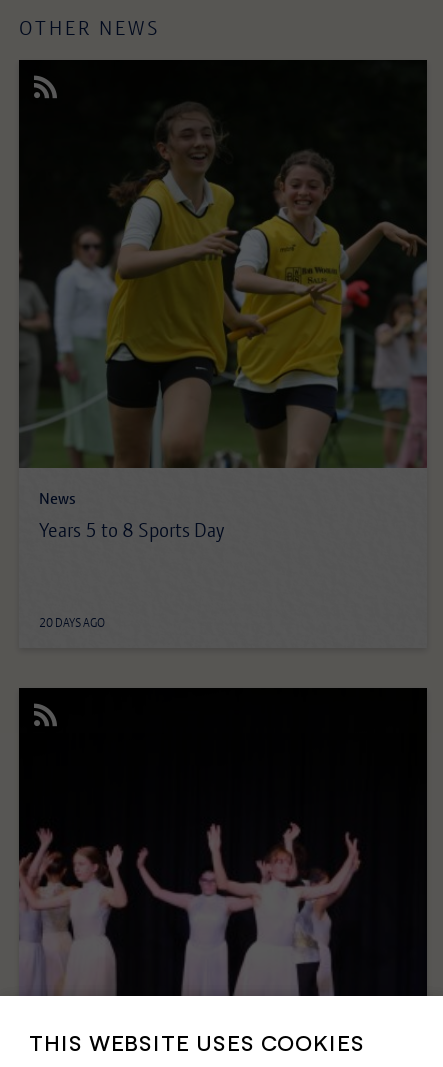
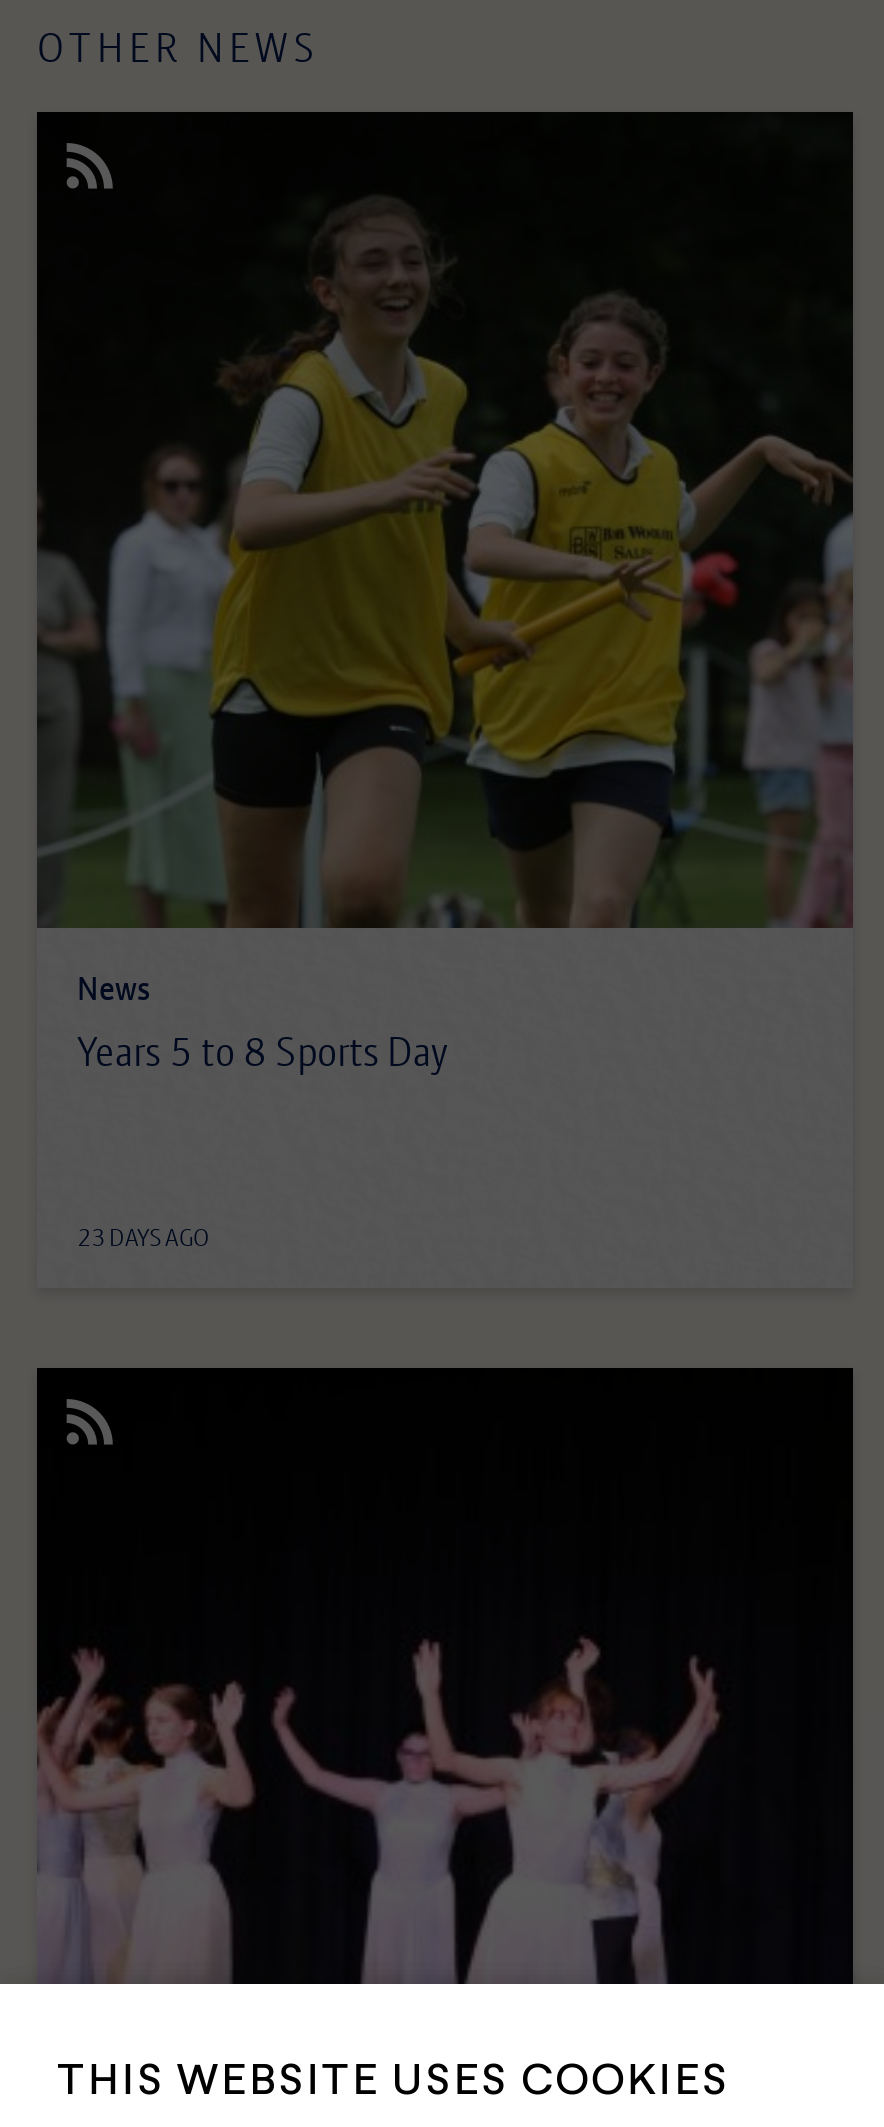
[39,614,105,631] 20 DAYS AGO -> [77,1220,209,1254] 23 DAYS AGO

